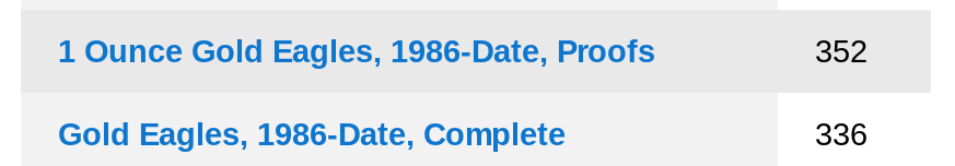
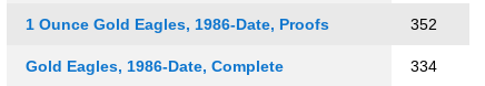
[815,116,867,151] 336 -> [410,57,437,75] 334

